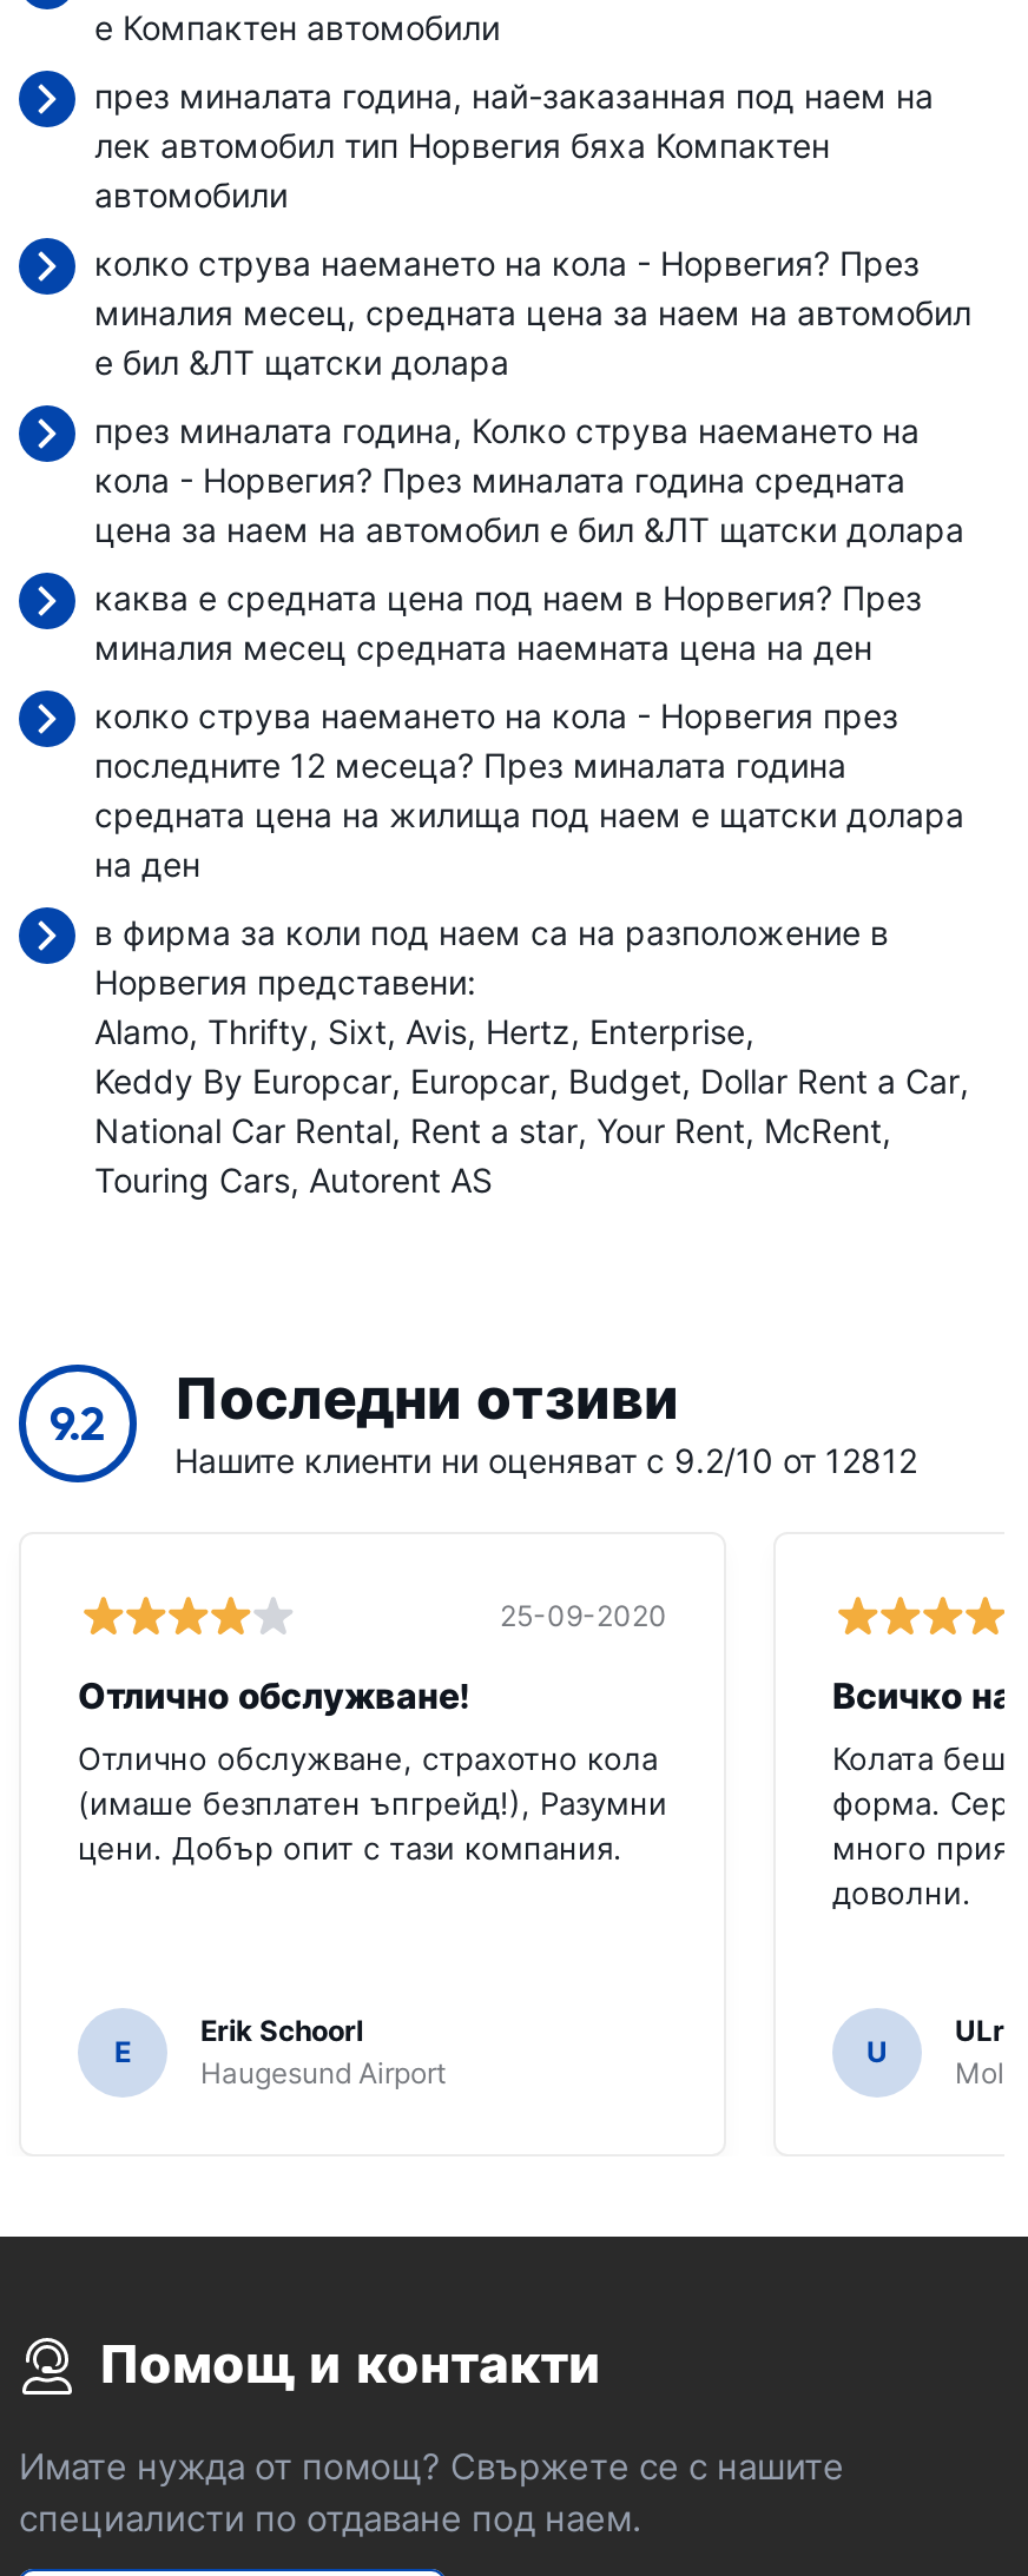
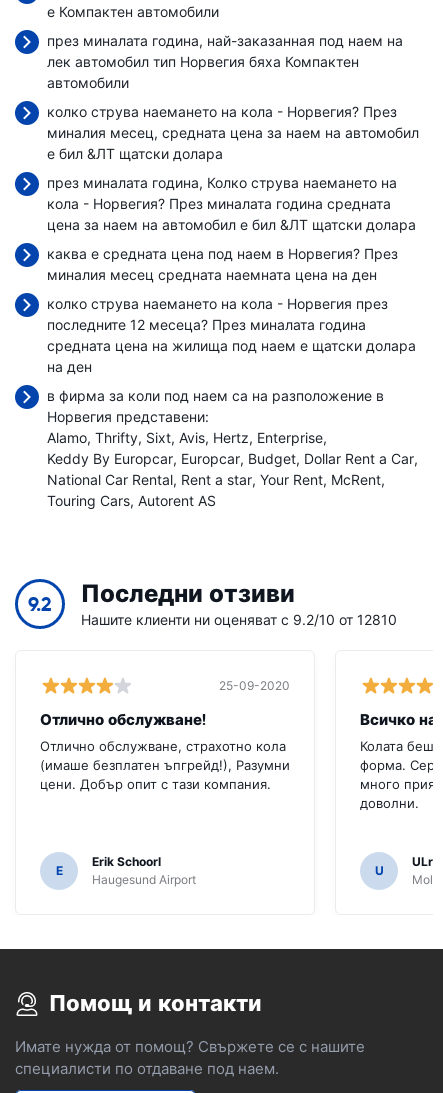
[174,1440,917,1480] Нашите клиенти ни оценяват с 9.2/10 от 12812 -> [81,611,397,628] Нашите клиенти ни оценяват с 9.2/10 от 12810

